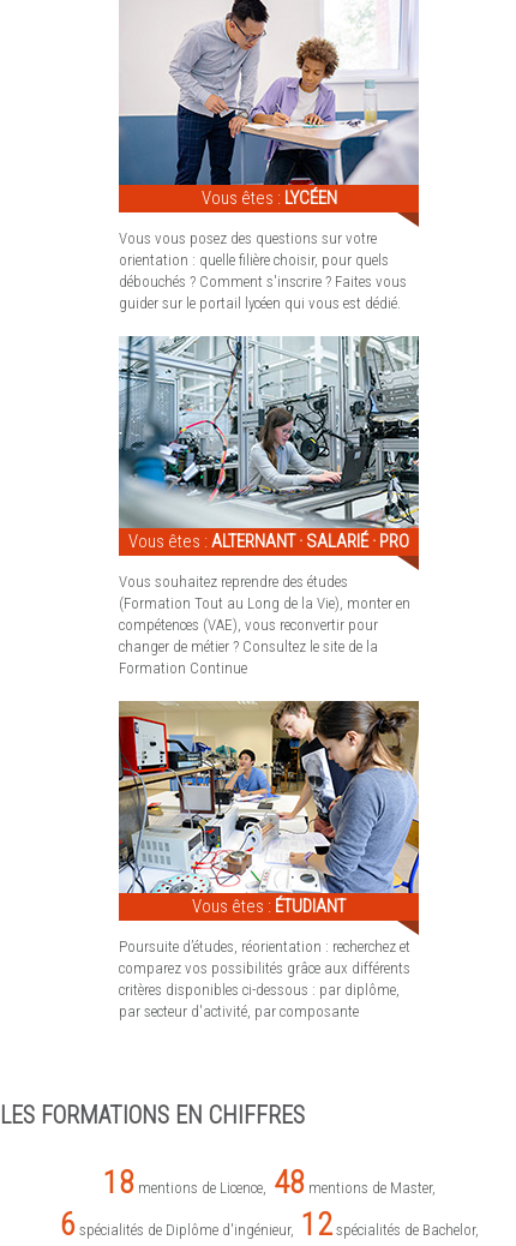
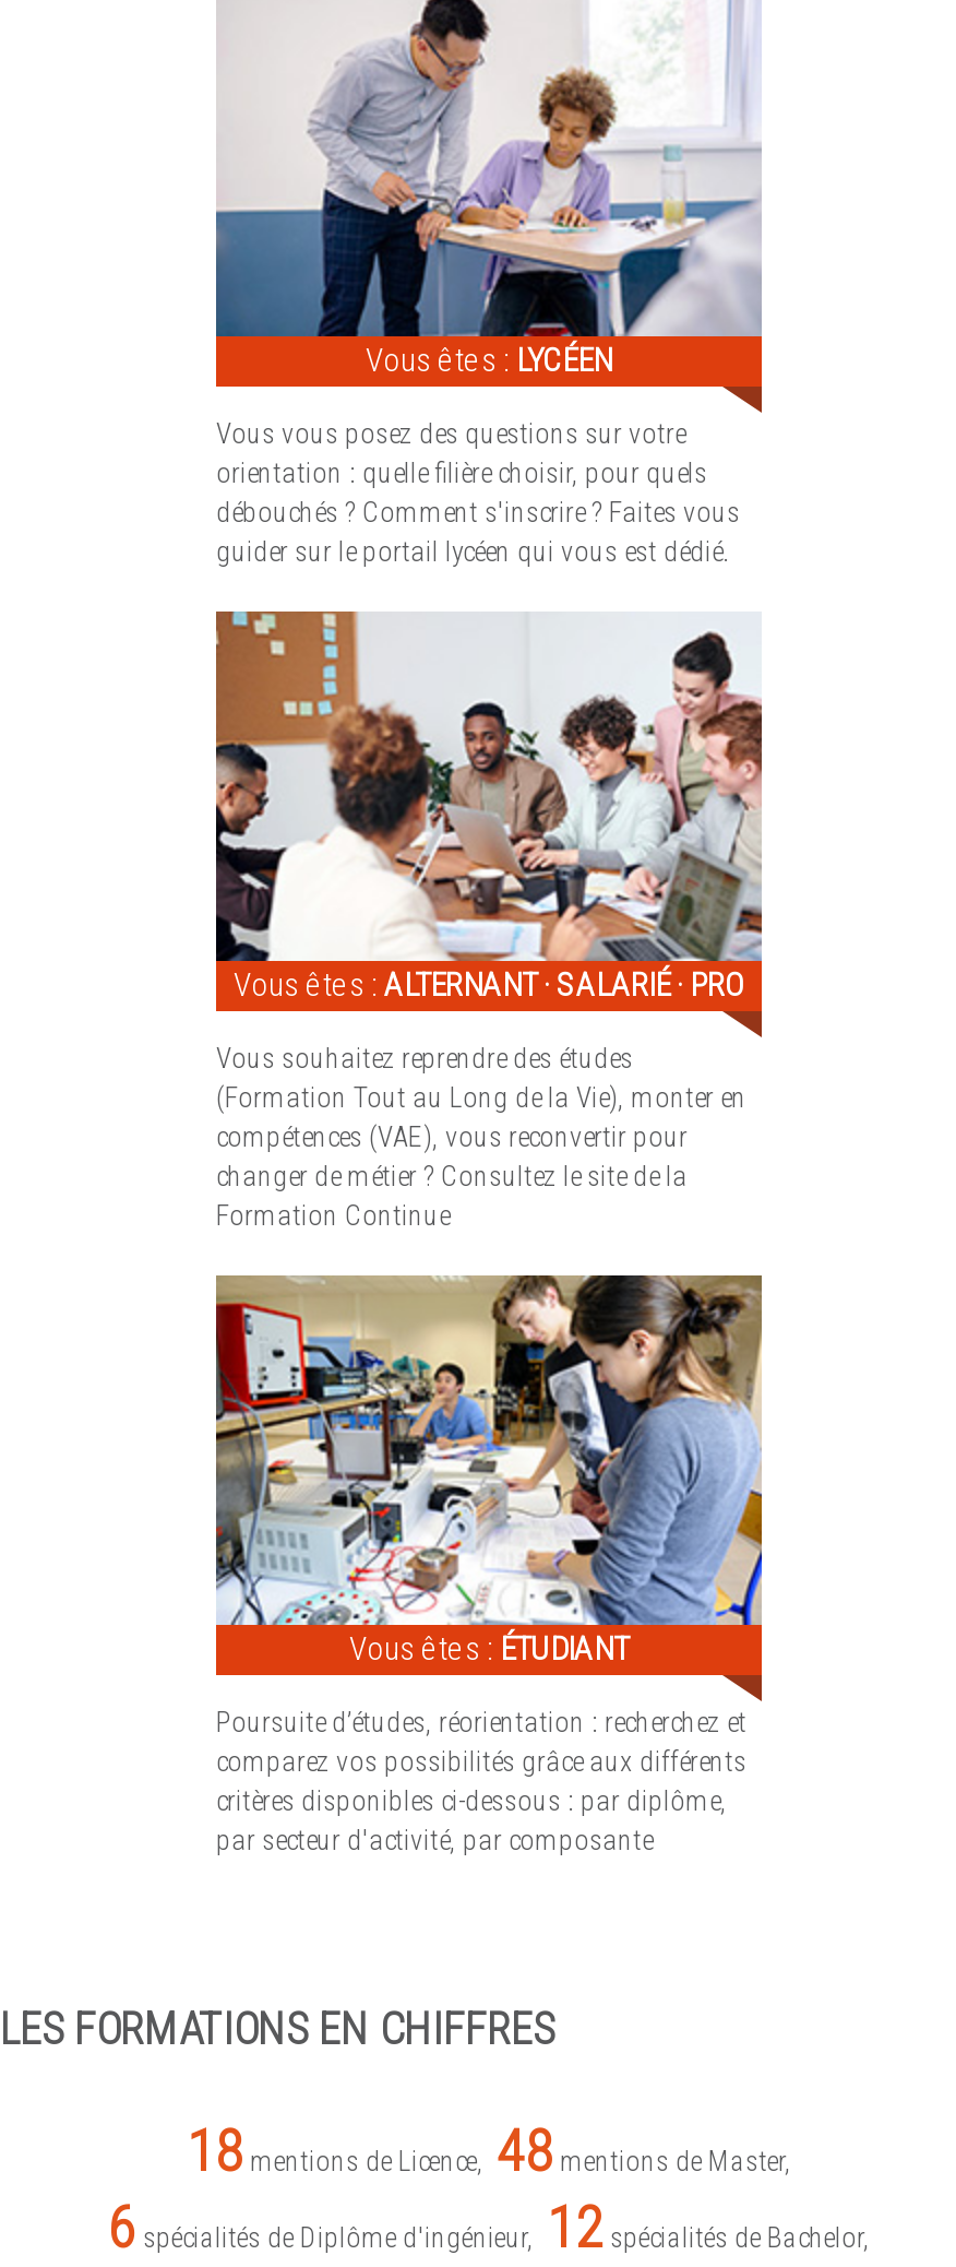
[118,335,420,529] [image] -> [214,609,764,963] [image]

